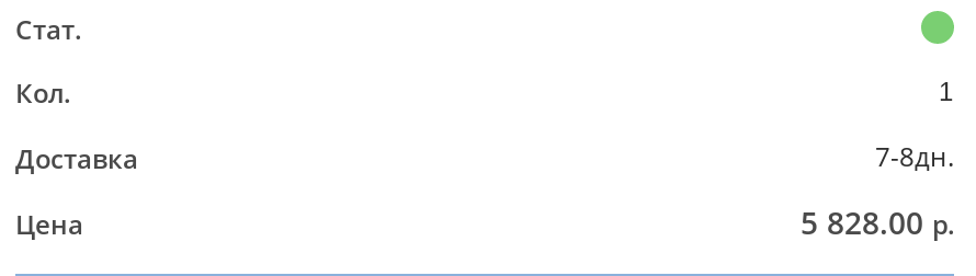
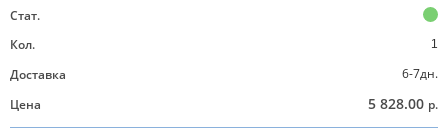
[875,138,954,175] 7-8дн. -> [402,65,438,82] 6-7дн.

